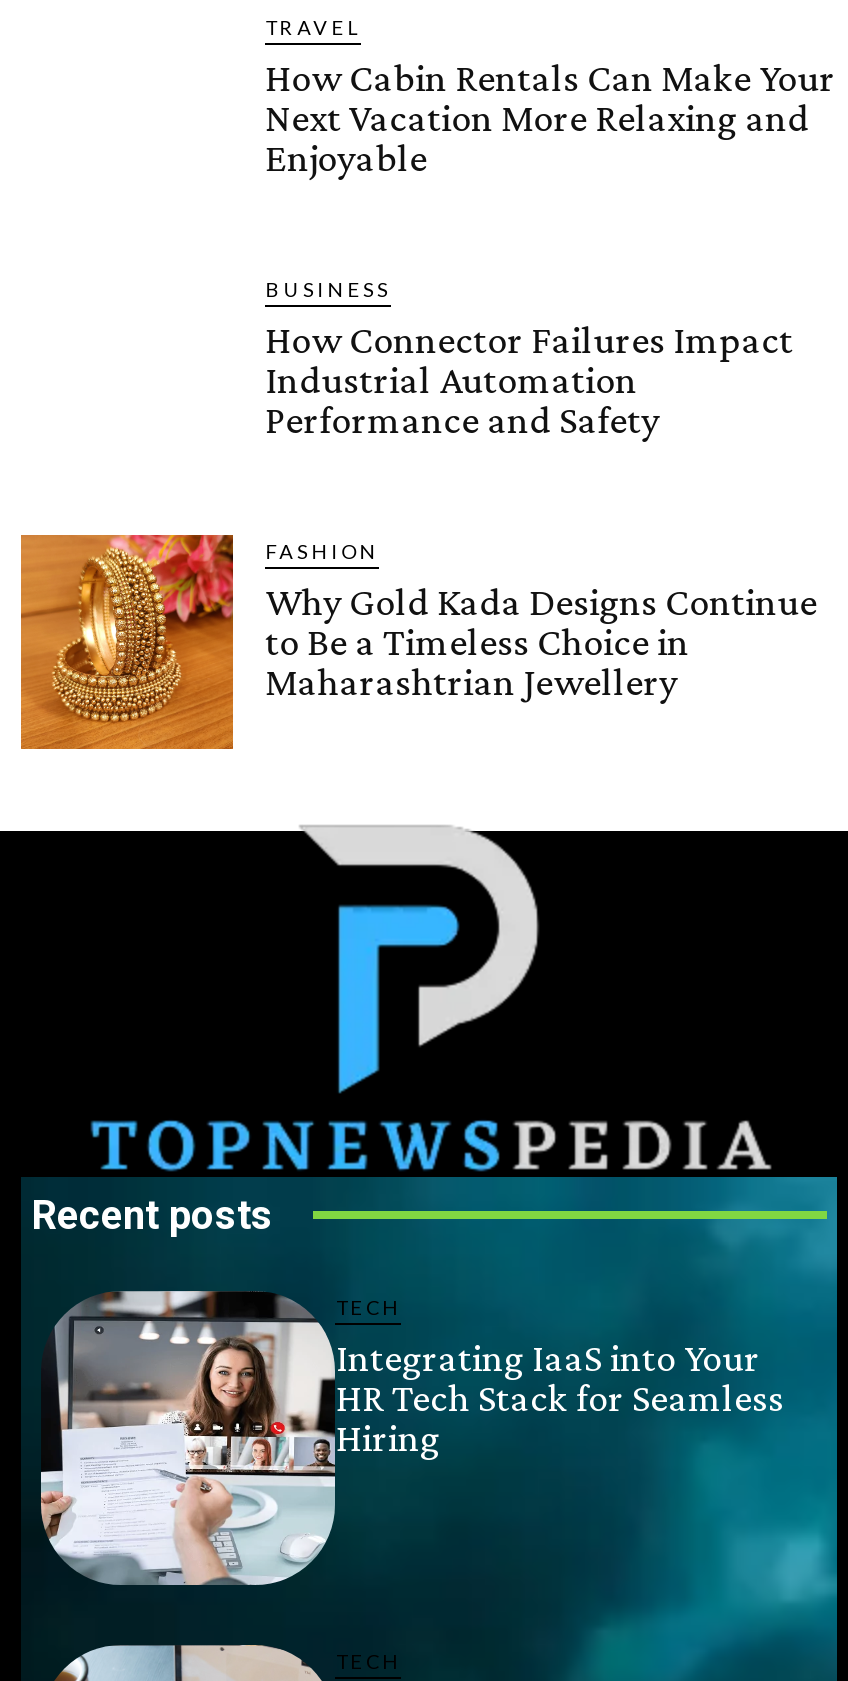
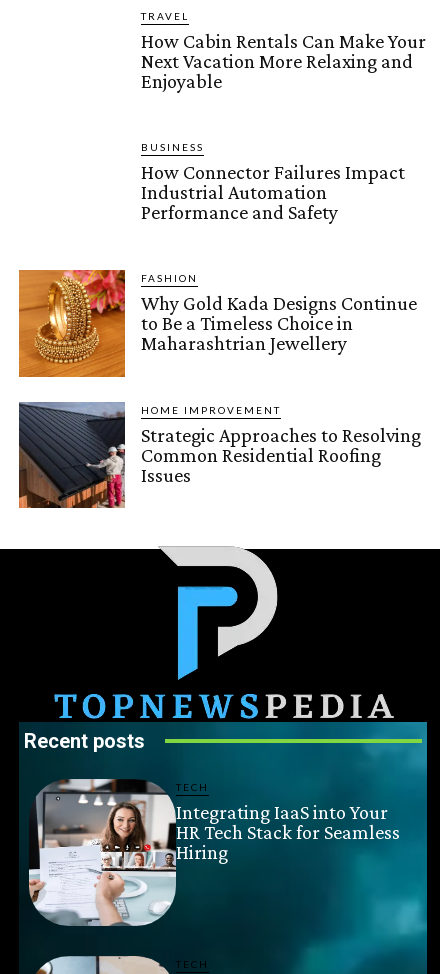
none -> [18,401,421,509] [image] | HOME IMPROVEMENT | Strategic Approaches to Resolving | Common Residential Roofing | Issues

